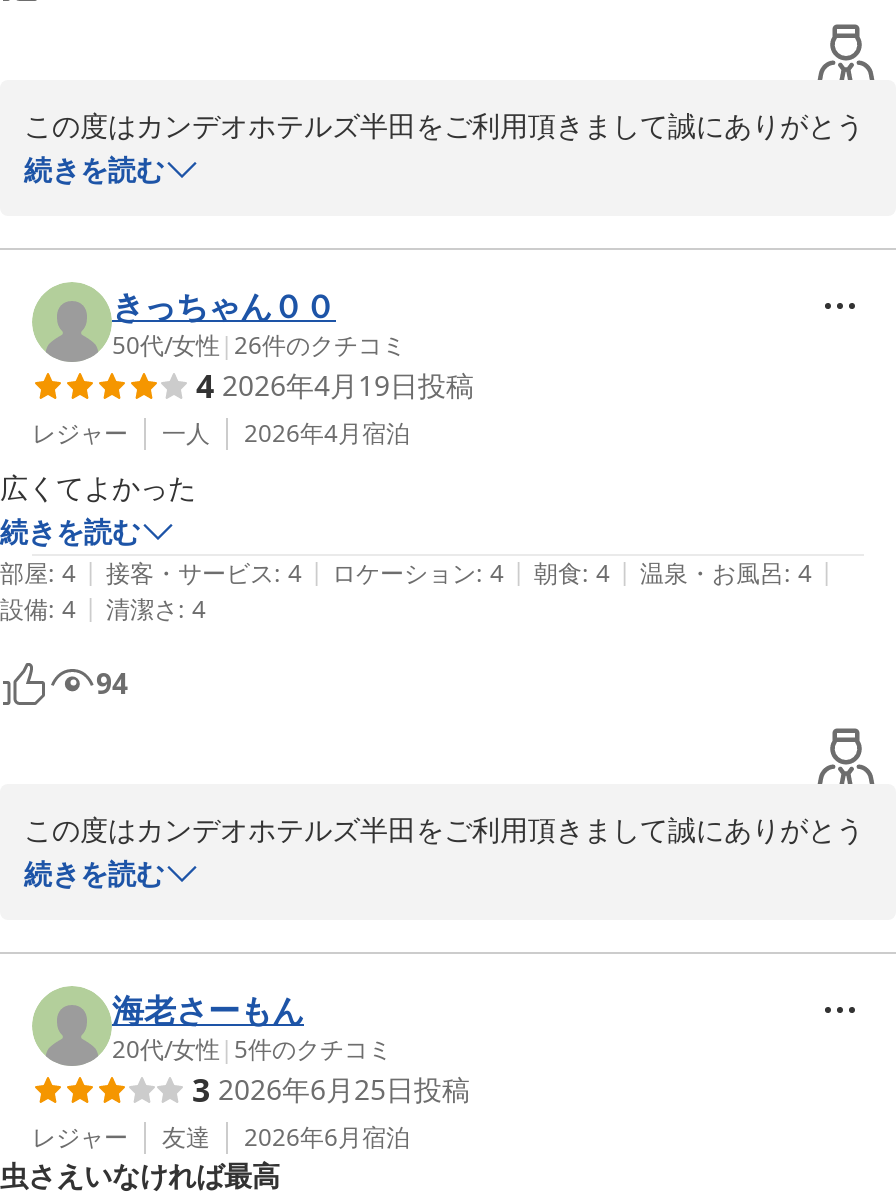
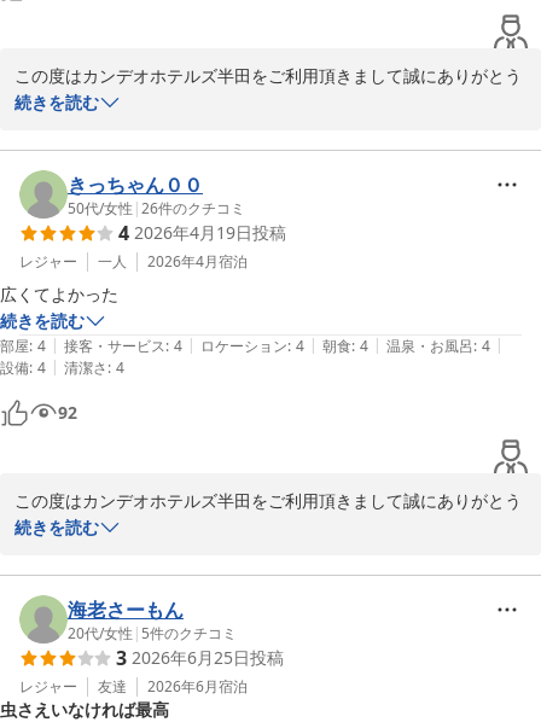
[96,664,128,702] 94 -> [58,401,77,424] 92

